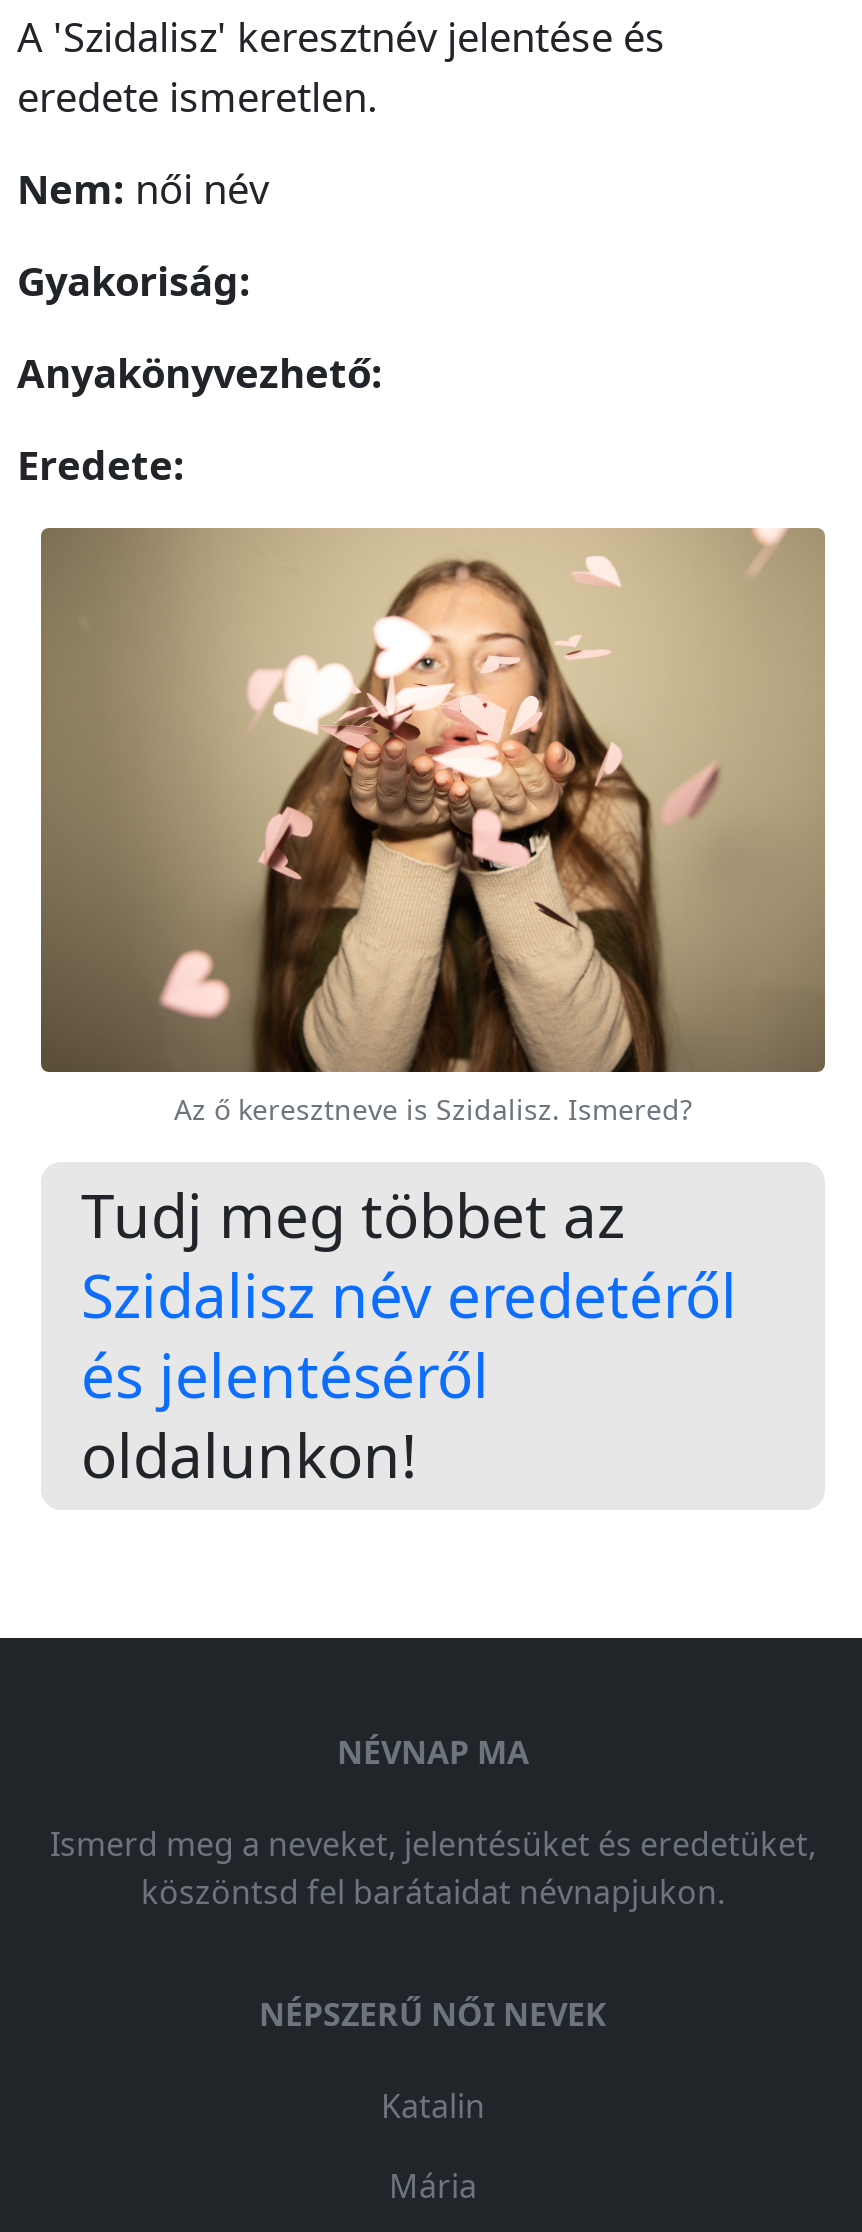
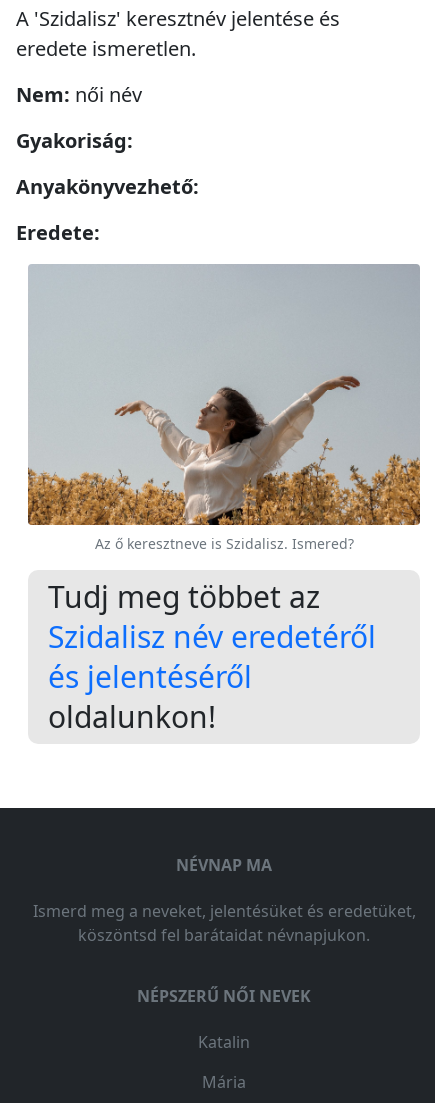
[41,528,825,1074] [image] -> [27,263,420,526] [image]

